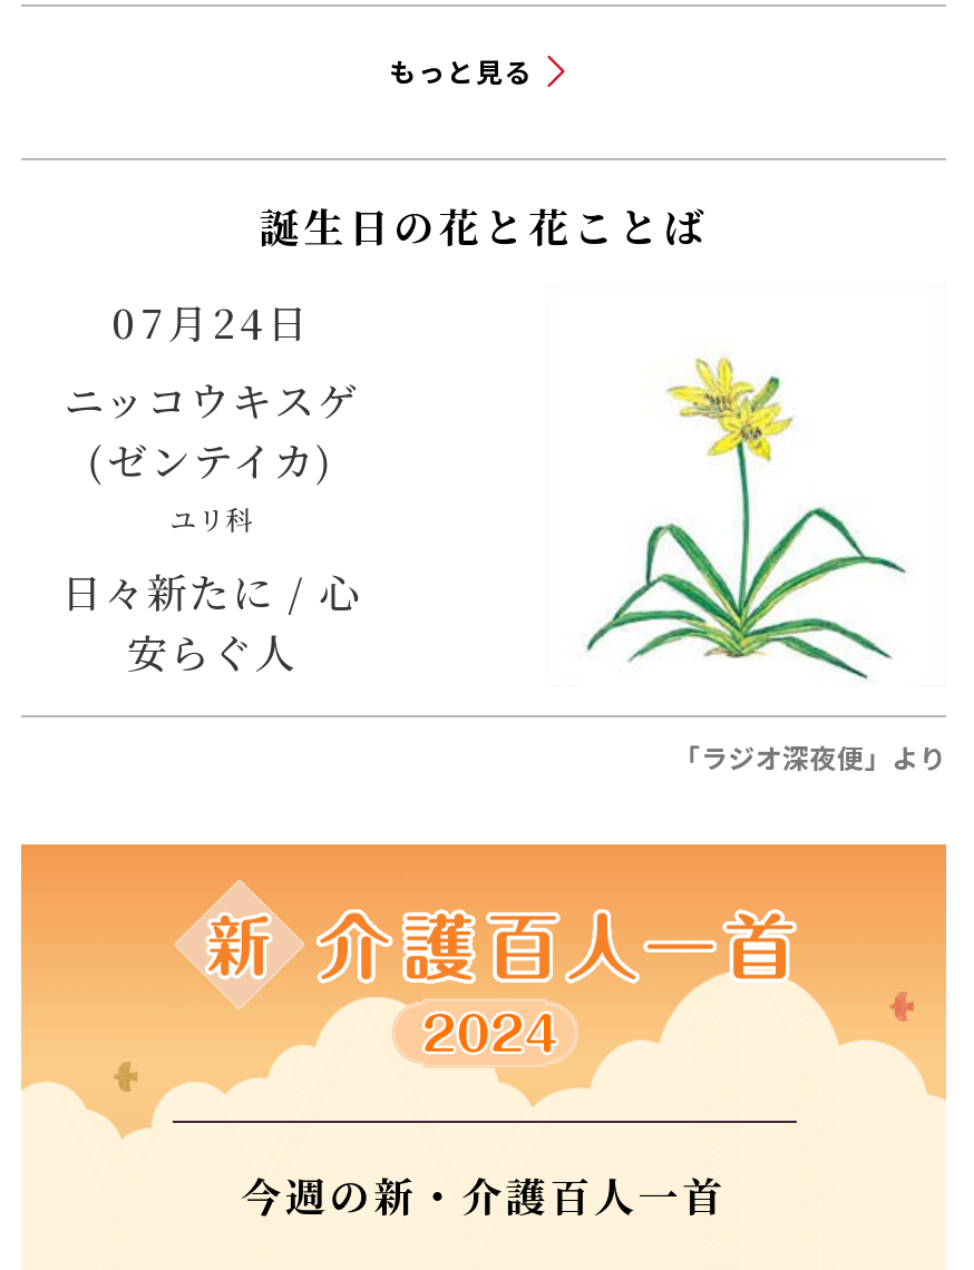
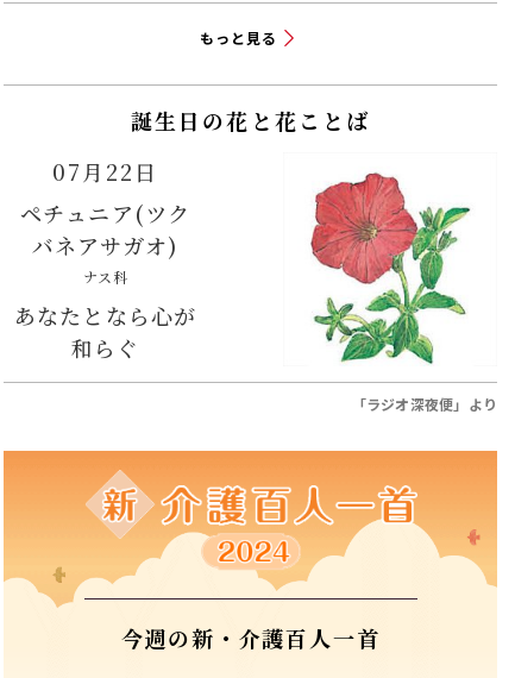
[62,291,362,678] 07月24日 | ニッコウキスゲ | (ゼンテイカ) | ユリ科 | 日々新たに / 心 | 安らぐ人 -> [15,155,196,362] 07月22日 | ペチュニア(ツク | バネアサガオ) | ナス科 | あなたとなら心が | 和らぐ
[585,323,908,682] [image] -> [306,171,475,365] [image]

